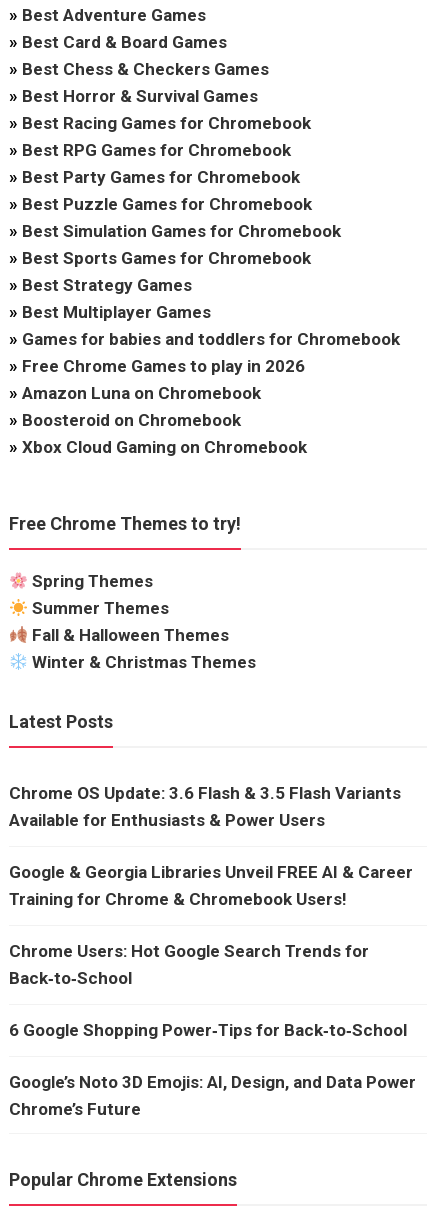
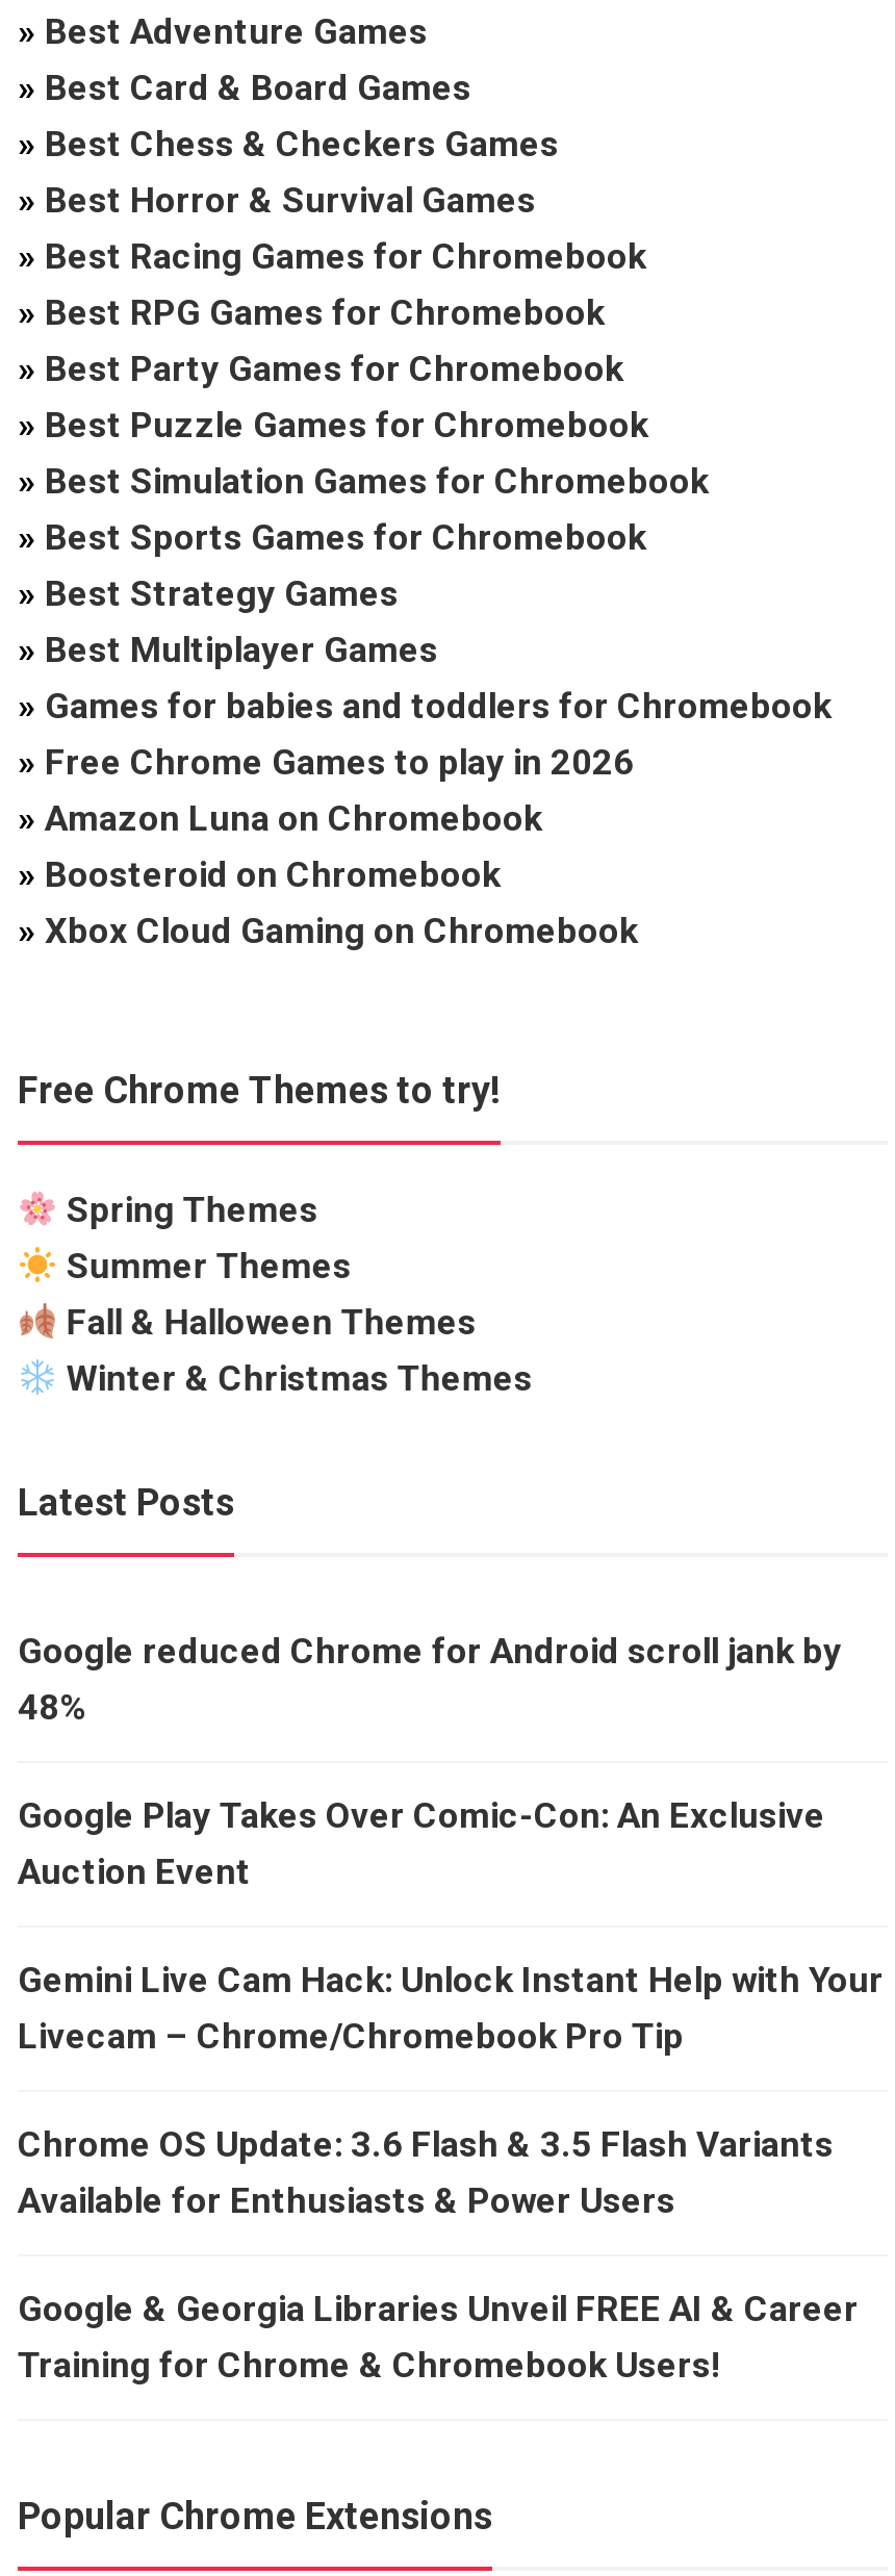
none -> [18,1630,884,2057] Google reduced Chrome for Android scroll jank by | 48% | Google Play Takes Over Comic-Con: An Exclusive | Auction Event | Gemini Live Cam Hack: Unlock Instant Help with Your | Livecam – Chrome/Chromebook Pro Tip
moved [9,783,413,909] -> [18,2123,859,2386]: Chrome OS Update: 3.6 Flash & 3.5 Flash Variants | Available for Enthusiasts & Power Users | Google & Georgia Libraries Unveil FREE AI & Career | Training for Chrome & Chromebook Users!
[9,941,416,1119] Chrome Users: Hot Google Search Trends for | Back‑to‑School | 6 Google Shopping Power‑Tips for Back‑to‑School | Google’s Noto 3D Emojis: AI, Design, and Data Power | Chrome’s Future -> none

